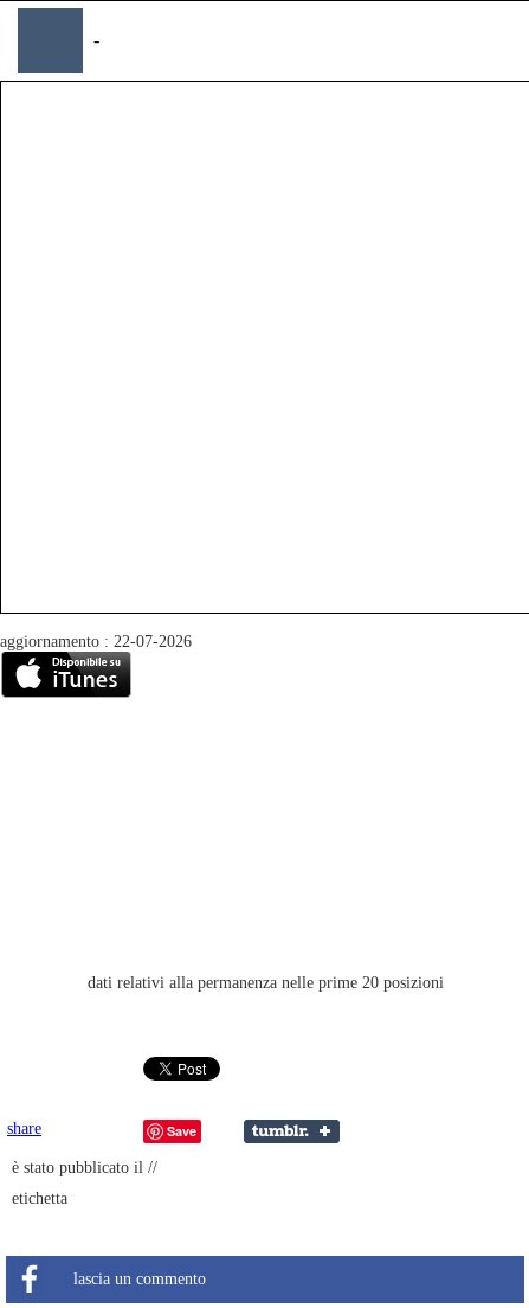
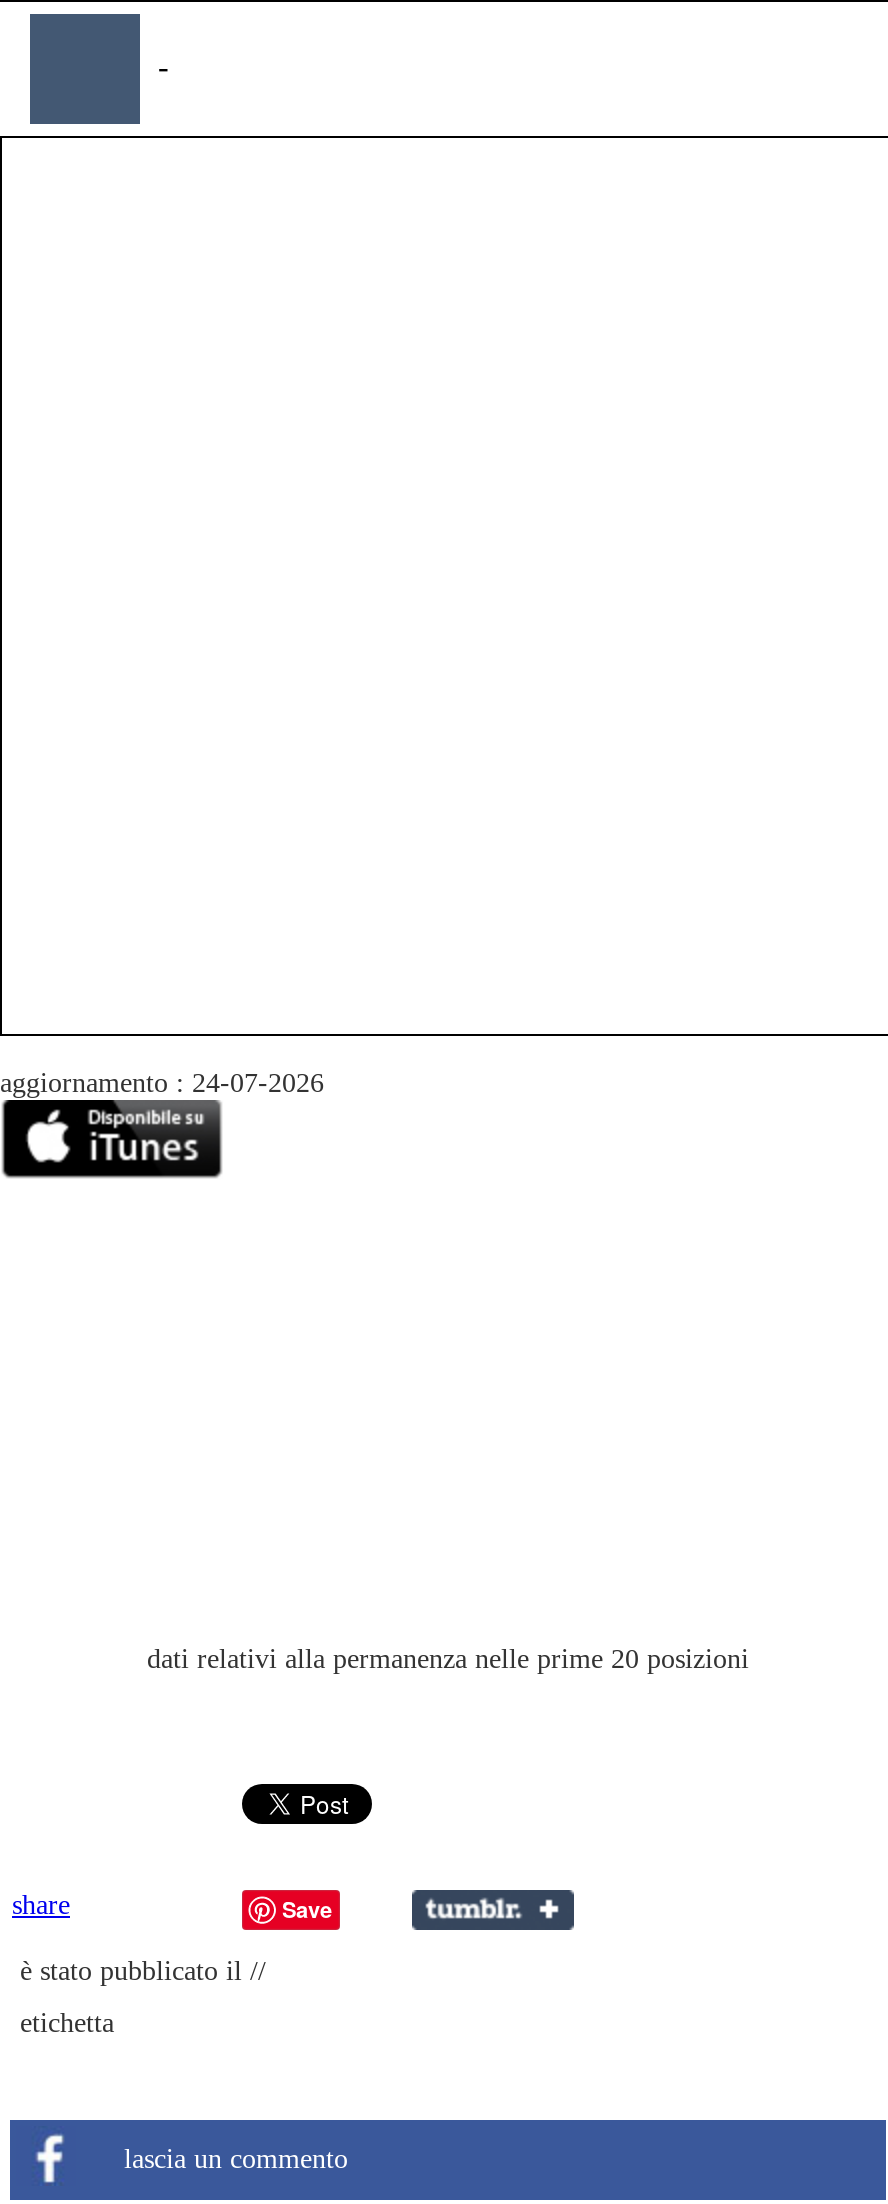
[0,633,192,650] aggiornamento : 22-07-2026 -> [0,1068,324,1098] aggiornamento : 24-07-2026

